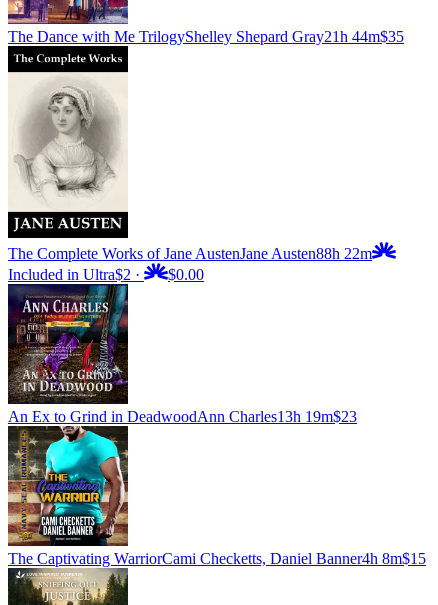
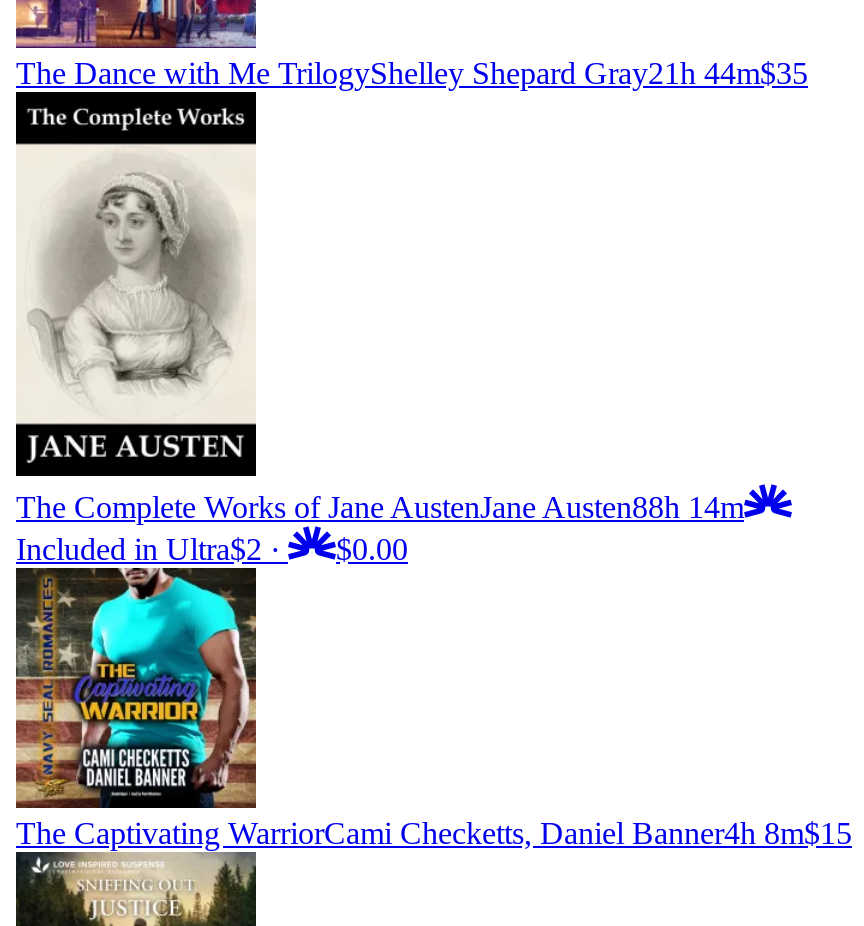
[8,244,372,261] The Complete Works of Jane AustenJane Austen88h 22m -> [16,489,744,523] The Complete Works of Jane AustenJane Austen88h 14m
[7,285,357,424] [image] | An Ex to Grind in DeadwoodAnn Charles13h 19m$23 -> none

